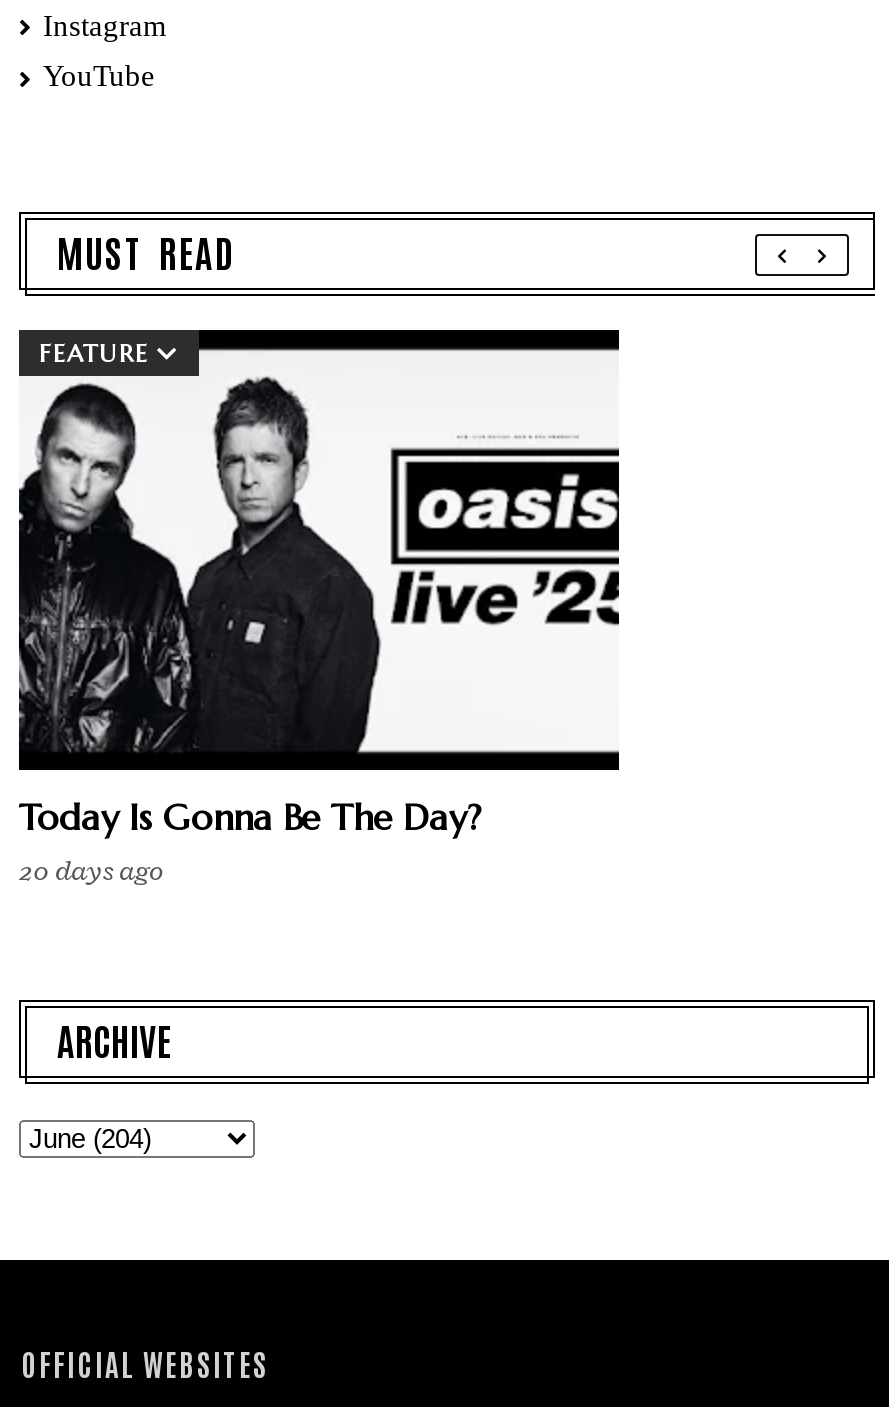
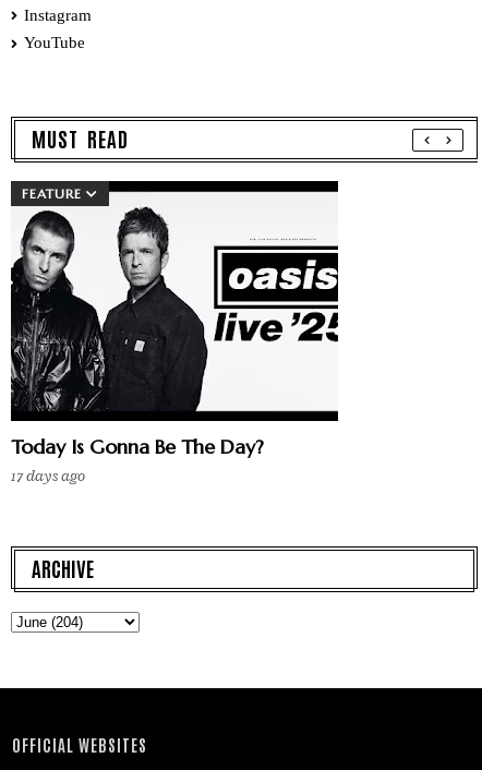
[19,852,163,890] 20 days ago -> [11,466,85,486] 17 days ago

